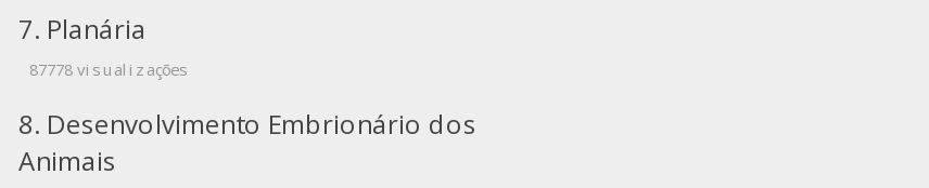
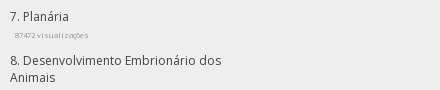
[29,58,190,79] 87778 visualizações -> [15,30,89,40] 87472 visualizações

